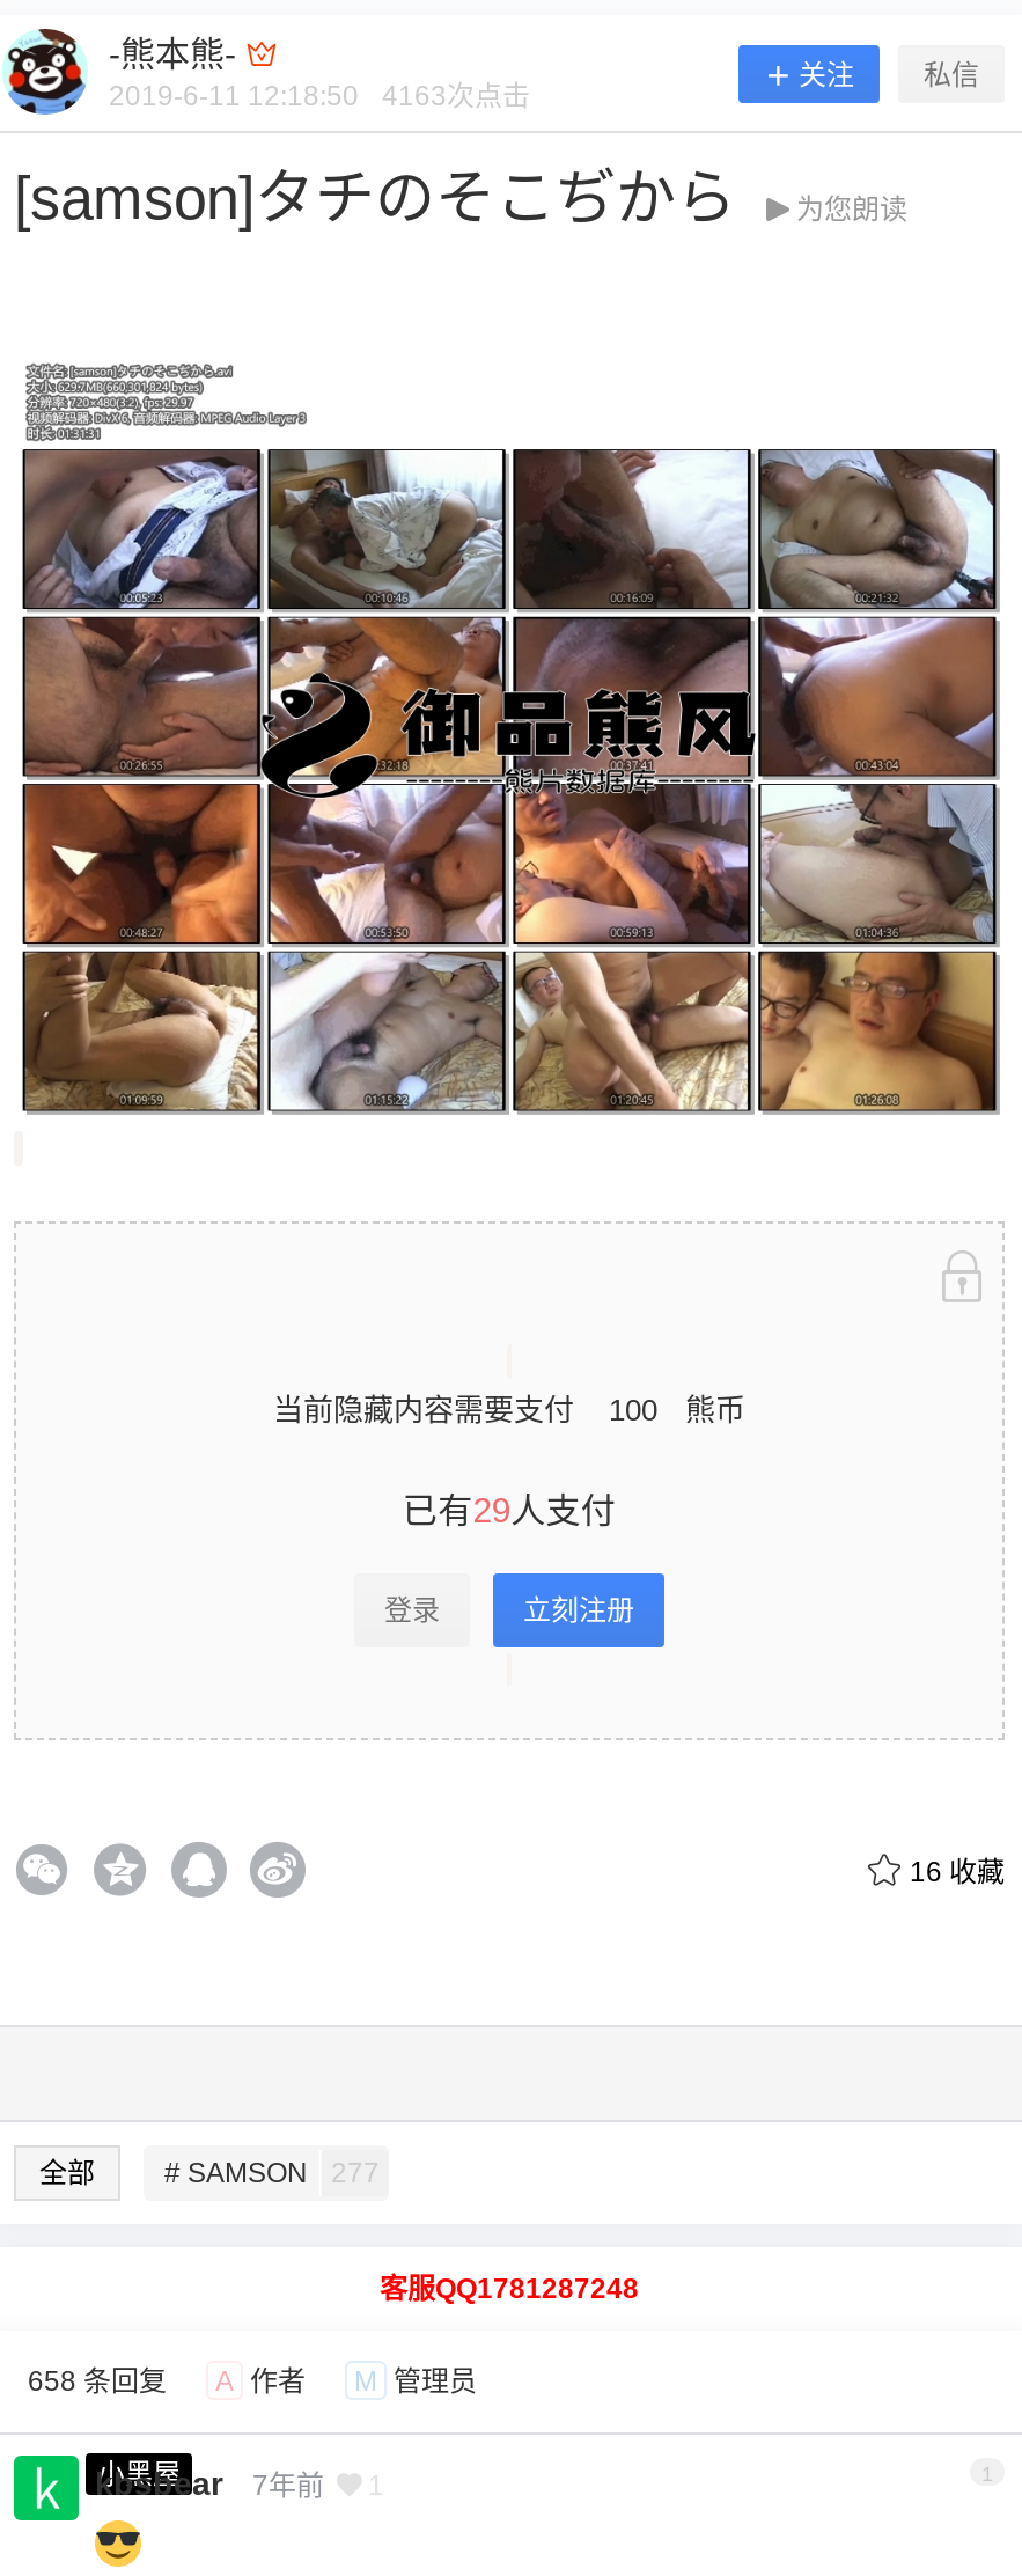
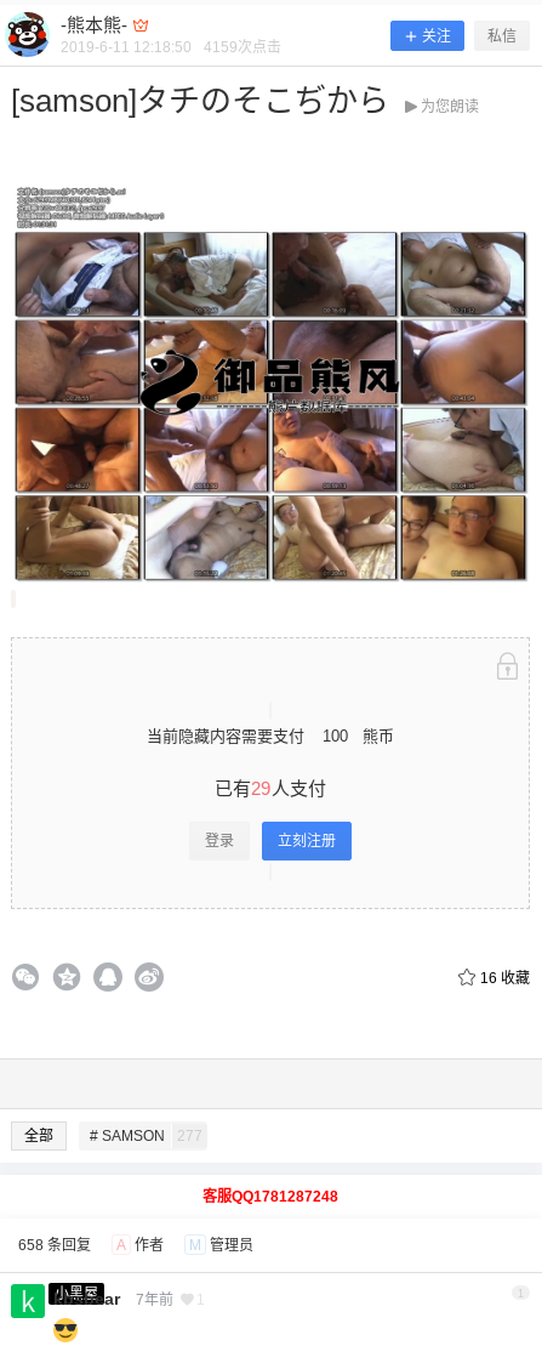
[109,80,530,112] 2019-6-11 12:18:50 4163次点击 -> [61,39,281,56] 2019-6-11 12:18:50 4159次点击

